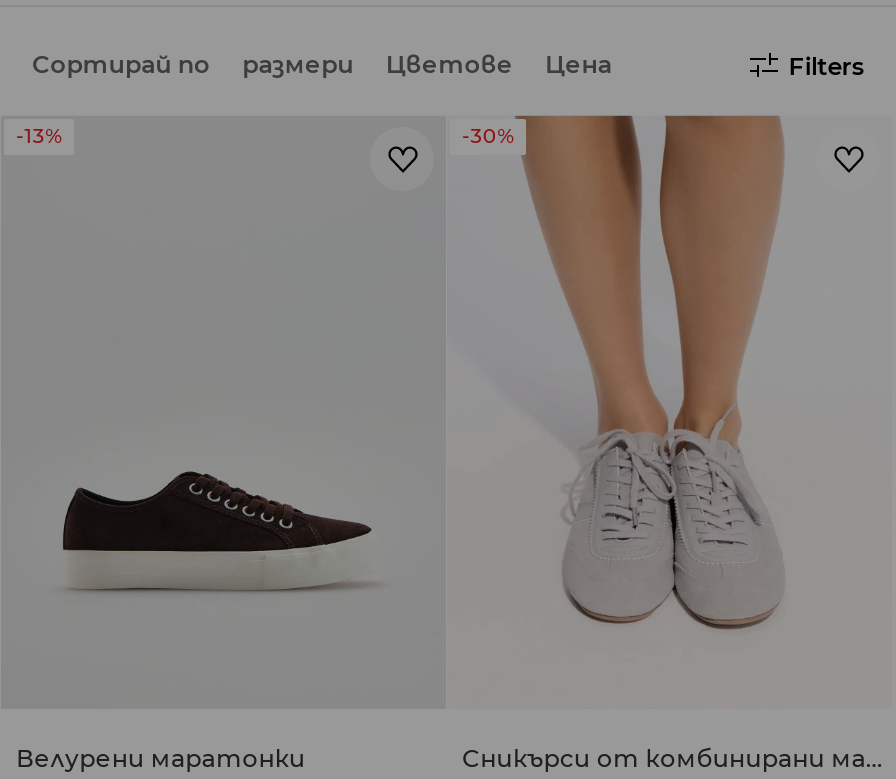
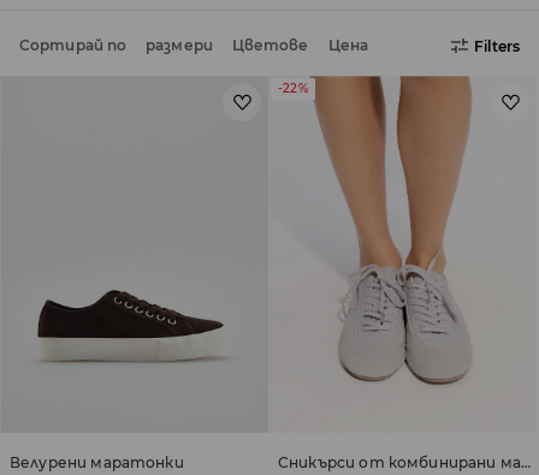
[16,123,62,149] -13% -> none
[462,123,514,149] -30% -> [278,81,308,96] -22%

